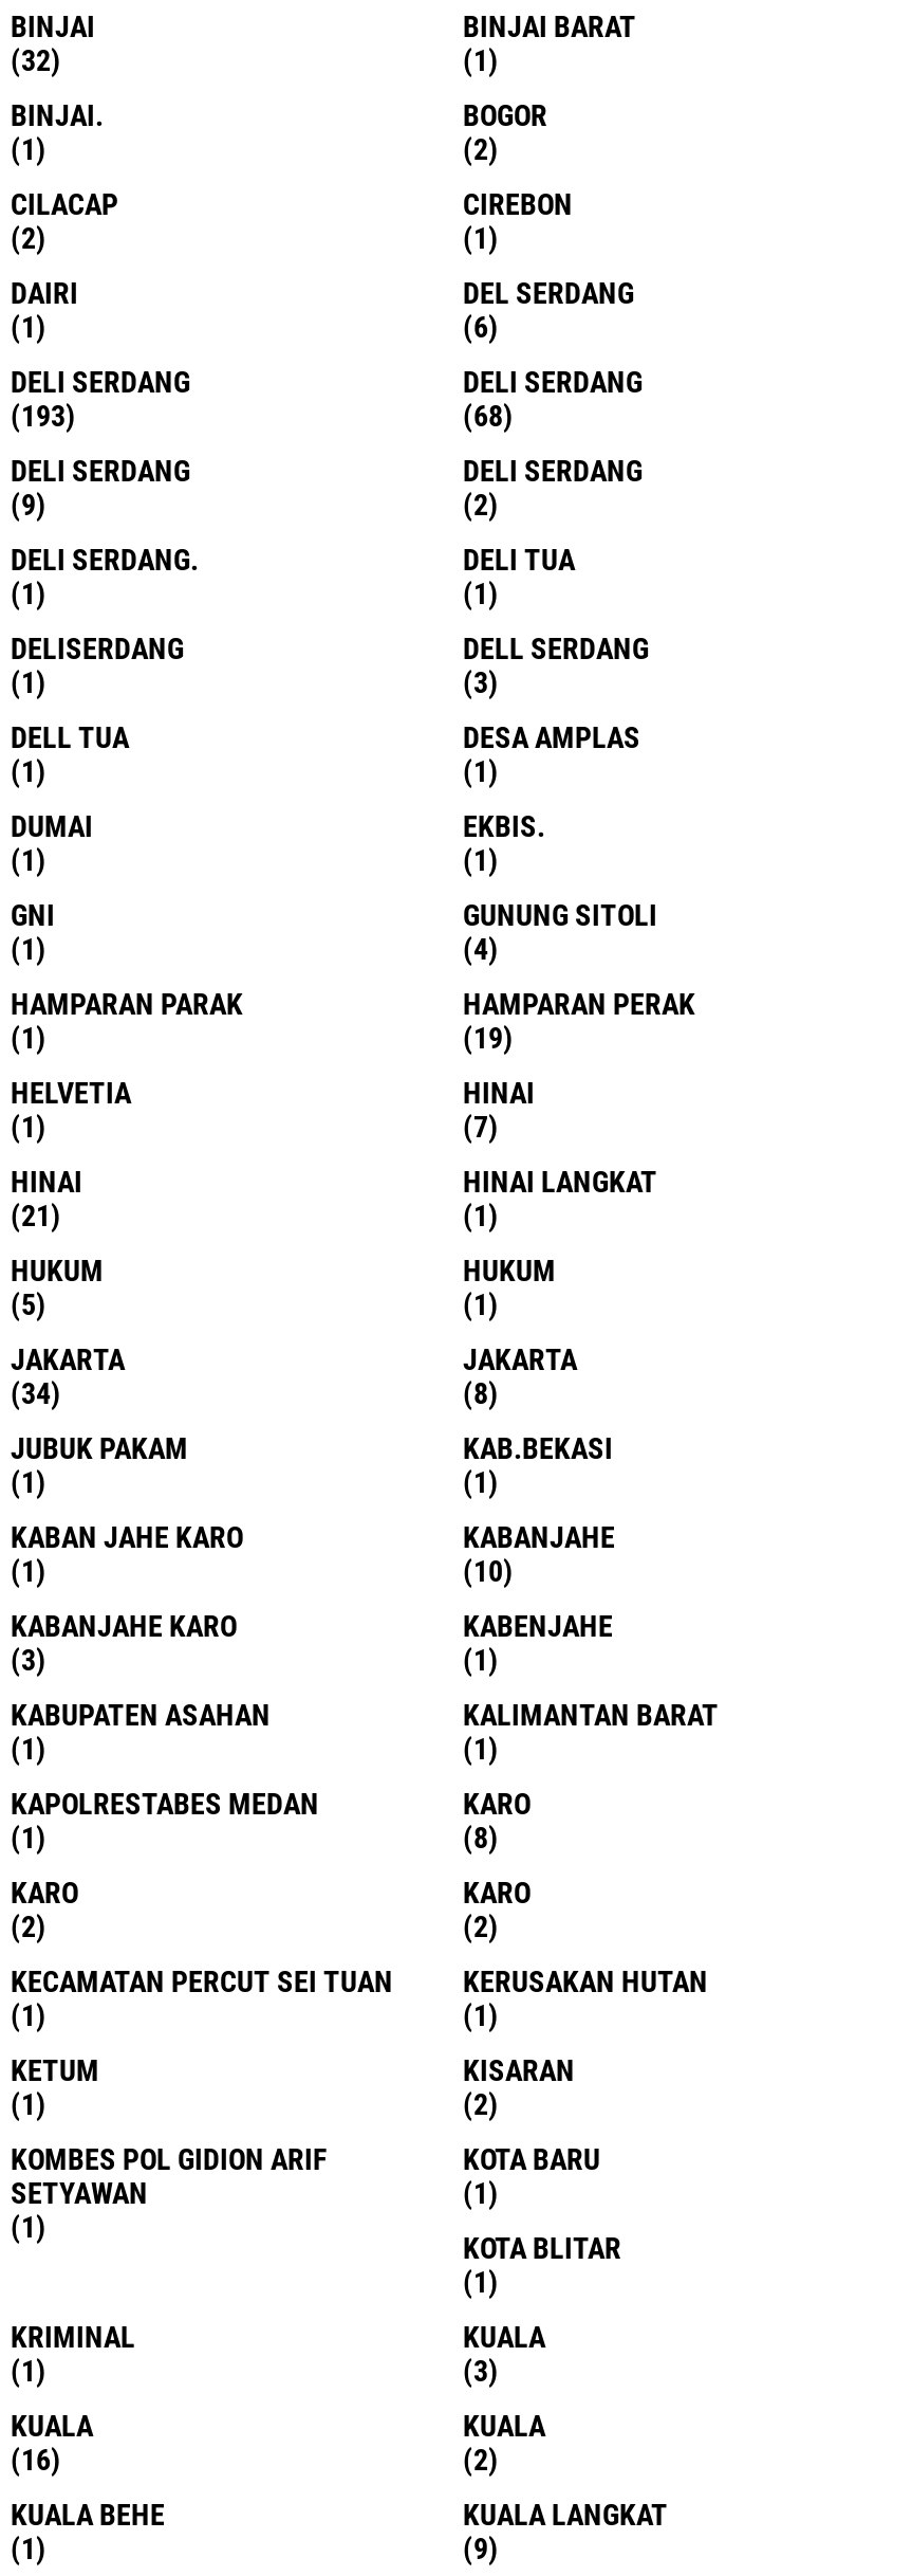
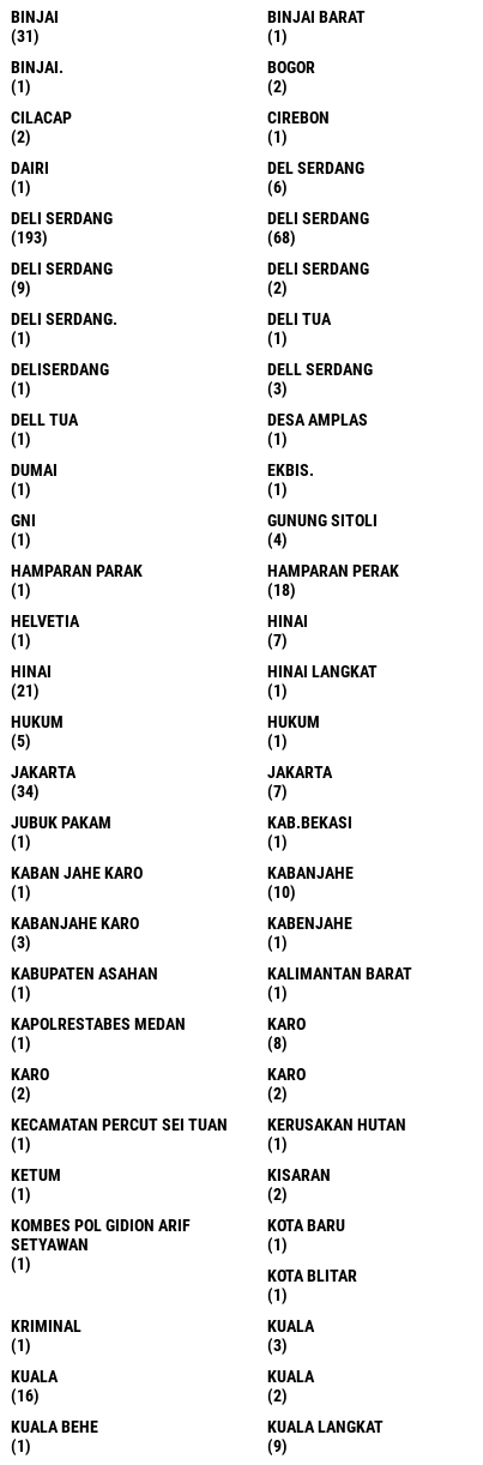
[11,44,61,78] (32) -> [11,27,40,46] (31)
[463,1022,514,1056] (19) -> [267,581,296,600] (18)
[463,1377,499,1411] (8) -> [267,782,288,801] (7)

